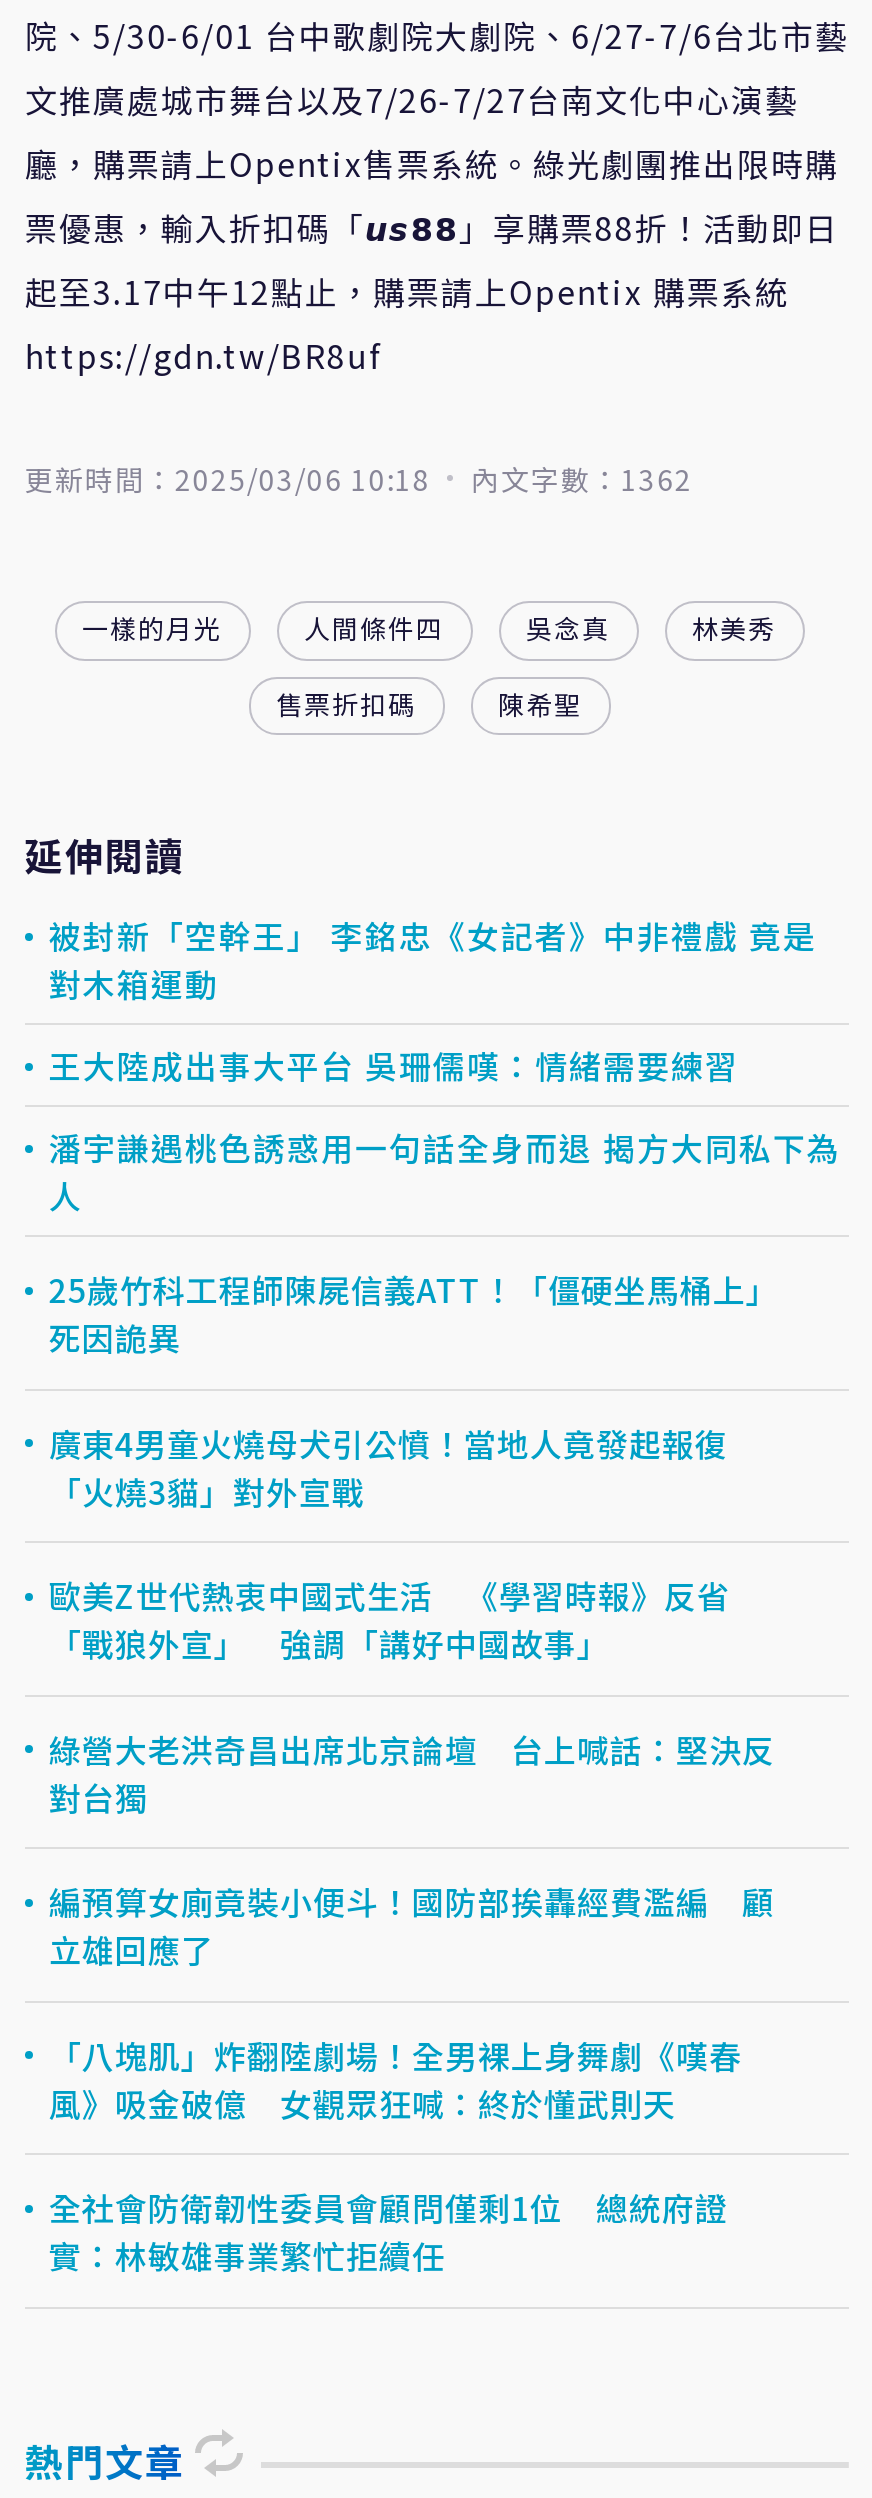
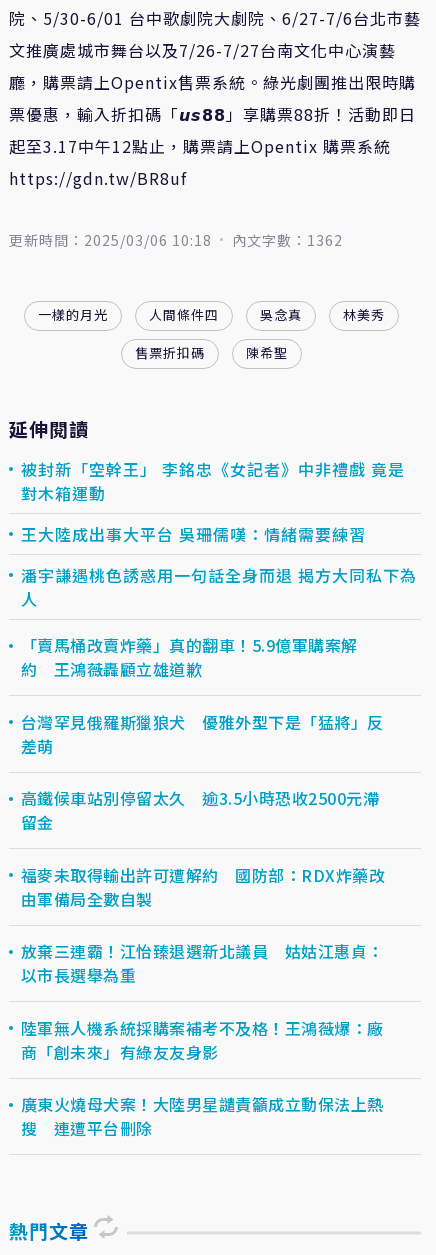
[49,1266,779,1362] 25歲竹科工程師陳屍信義ATT！「僵硬坐馬桶上」 | 死因詭異 -> [21,633,358,681] 「賣馬桶改賣炸藥」真的翻車！5.9億軍購案解 | 約 王鴻薇轟顧立雄道歉
[49,1419,728,1515] 廣東4男童火燒母犬引公憤！當地人竟發起報復 | 「火燒3貓」對外宣戰 -> [21,710,384,758] 台灣罕見俄羅斯獵狼犬 優雅外型下是「猛將」反 | 差萌
[49,1572,730,1668] 歐美Z世代熱衷中國式生活 《學習時報》反省 | 「戰狼外宣」 強調「講好中國故事」 -> [21,786,379,834] 高鐵候車站別停留太久 逾3.5小時恐收2500元滯 | 留金
[49,1725,775,1821] 綠營大老洪奇昌出席北京論壇 台上喊話：堅決反 | 對台獨 -> [21,863,385,911] 福麥未取得輸出許可遭解約 國防部：RDX炸藥改 | 由軍備局全數自製
[49,1878,775,1974] 編預算女廁竟裝小便斗！國防部挨轟經費濫編 顧 | 立雄回應了 -> [21,939,384,987] 放棄三連霸！江怡臻退選新北議員 姑姑江惠貞： | 以市長選舉為重
[49,2031,742,2127] 「八塊肌」炸翻陸劇場！全男裸上身舞劇《嘆春 | 風》吸金破億 女觀眾狂喊：終於懂武則天 -> [21,1016,384,1064] 陸軍無人機系統採購案補考不及格！王鴻薇爆：廠 | 商「創未來」有綠友友身影
[49,2184,728,2280] 全社會防衛韌性委員會顧問僅剩1位 總統府證 | 實：林敏雄事業繁忙拒續任 -> [21,1092,384,1140] 廣東火燒母犬案！大陸男星譴責籲成立動保法上熱 | 搜 連遭平台刪除

